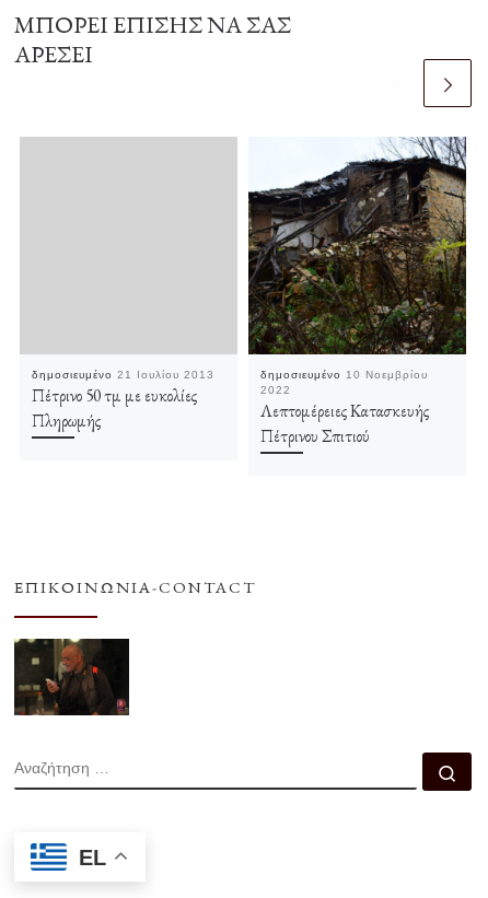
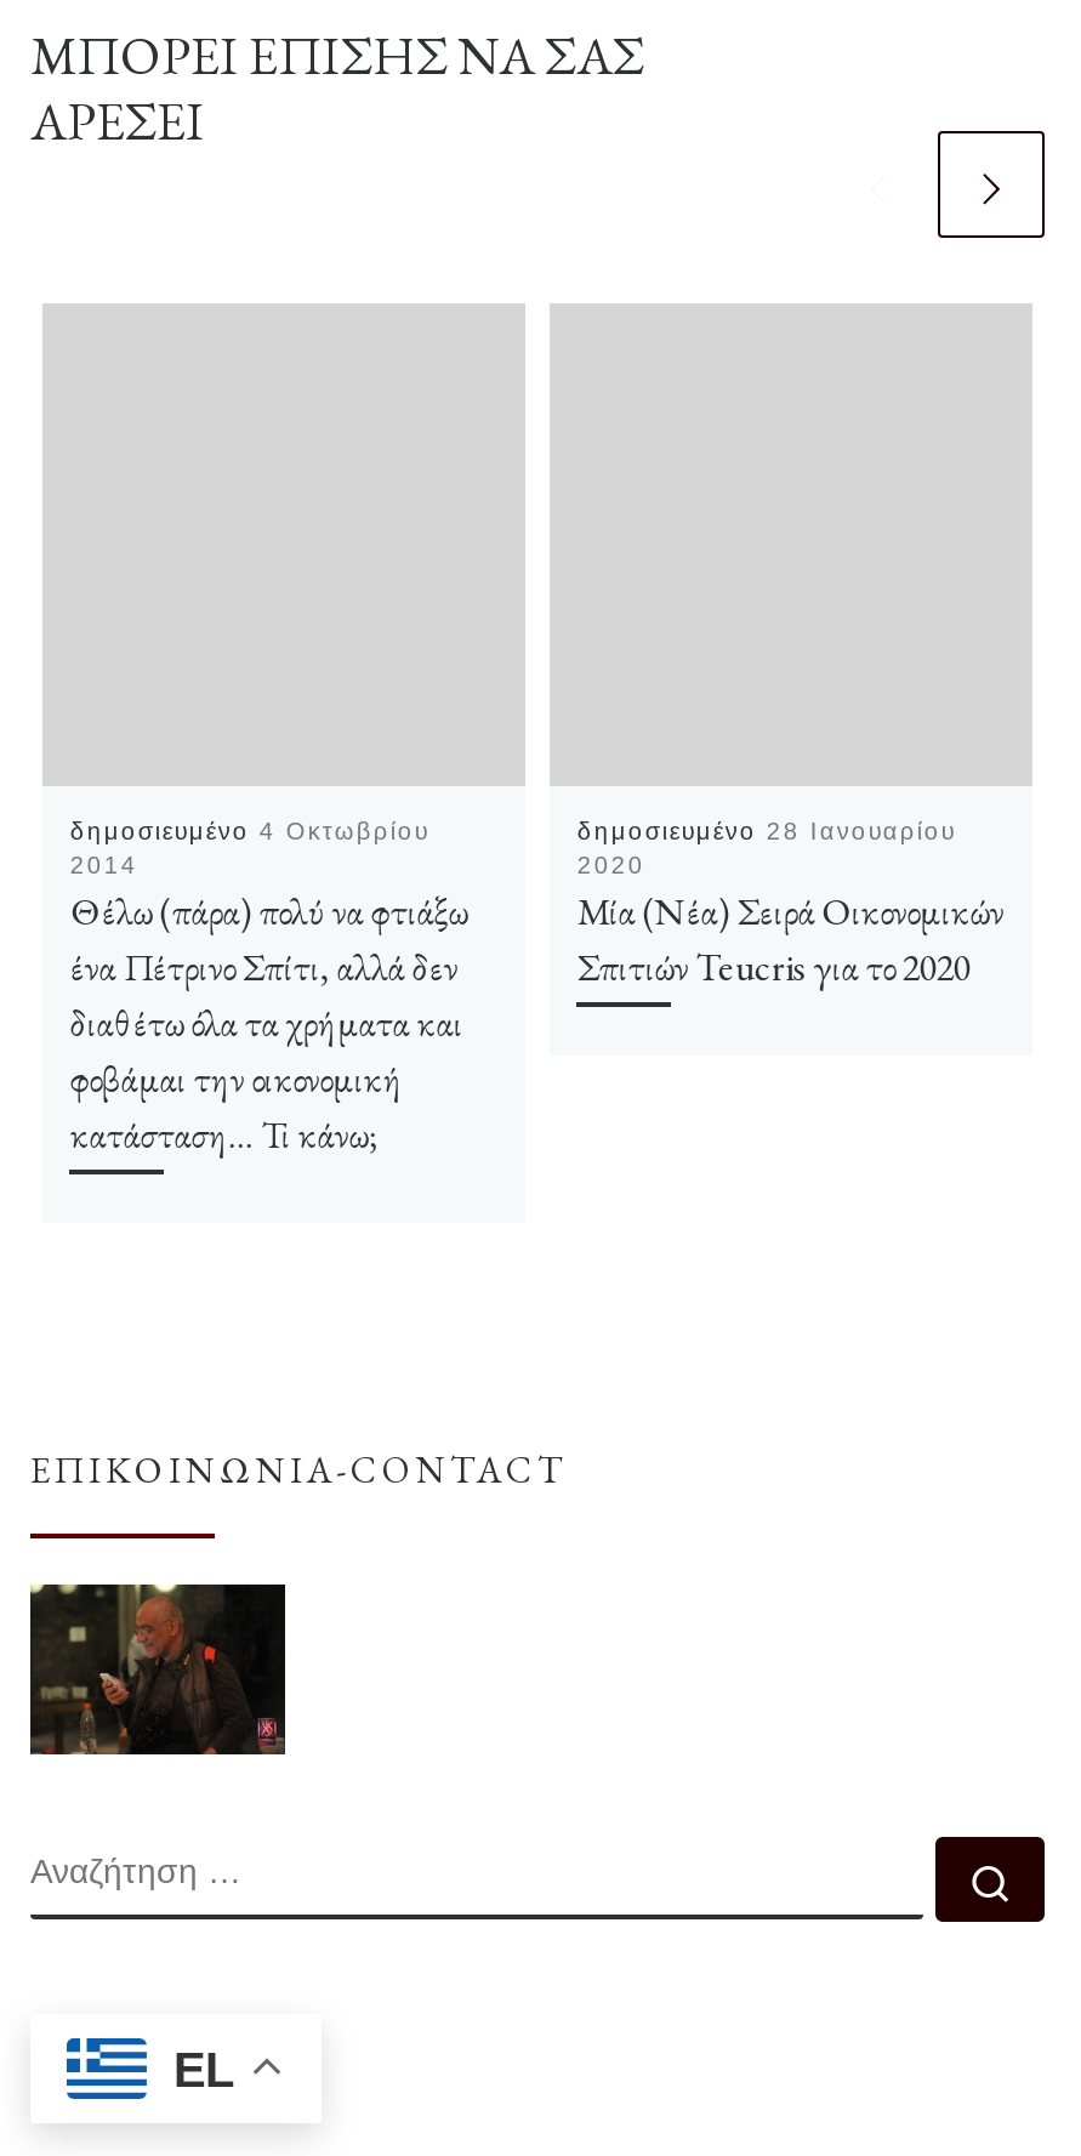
[247,137,467,315] [image] -> none
[32,368,215,431] δημοσιευμένο 21 Ιουλίου 2013 | Πέτρινο 50 τμ με ευκολίες | Πληρωμής -> [70,817,468,1159] δημοσιευμένο 4 Οκτωβρίου | 2014 | Θέλω (πάρα) πολύ να φτιάξω | ένα Πέτρινο Σπίτι, αλλά δεν | διαθέτω όλα τα χρήματα και | φοβάμαι την οικονομική | κατάσταση… Τι κάνω;
[261,368,429,447] δημοσιευμένο 10 Νοεμβρίου | 2022 | Λεπτομέρειες Κατασκευής | Πέτρινου Σπιτιού -> [577,817,1004,991] δημοσιευμένο 28 Ιανουαρίου | 2020 | Μία (Νέα) Σειρά Οικονομικών | Σπιτιών Teucris για το 2020

